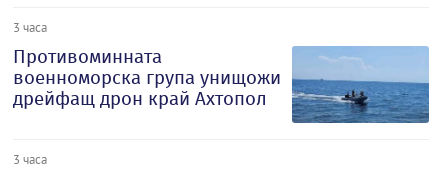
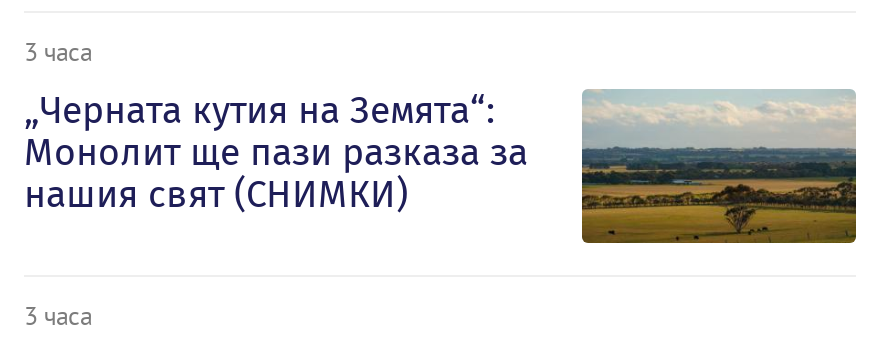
[13,45,430,124] [image] | Противоминната | военноморска група унищожи | дрейфащ дрон край Ахтопол -> [24,86,858,246] [image] | „Черната кутия на Земята“: | Монолит ще пази разказа за | нашия свят (СНИМКИ)

